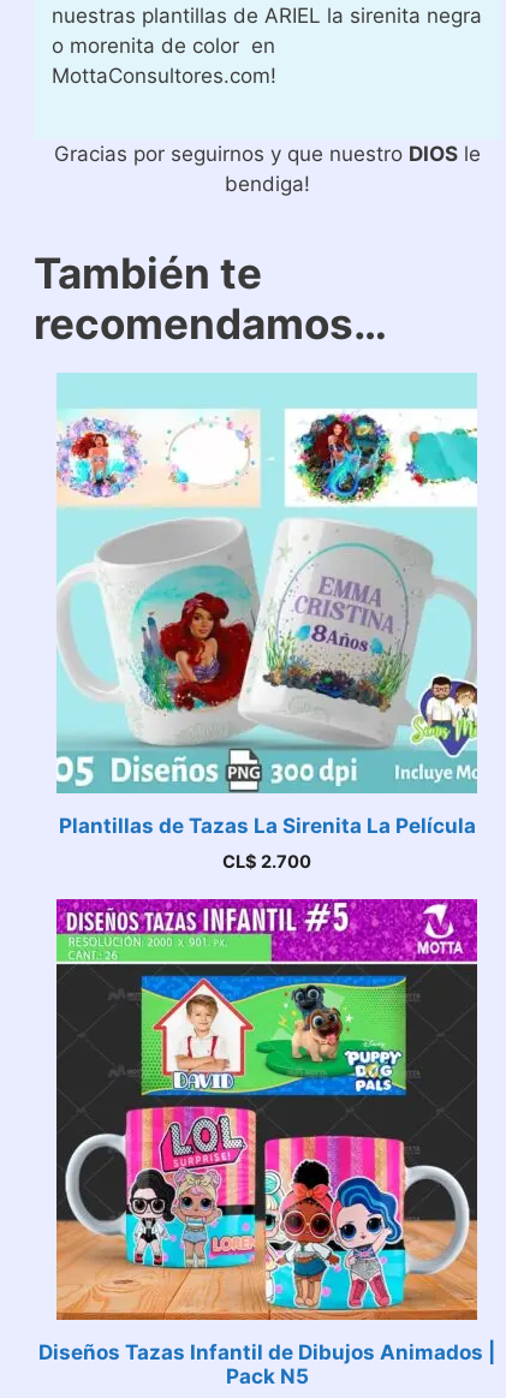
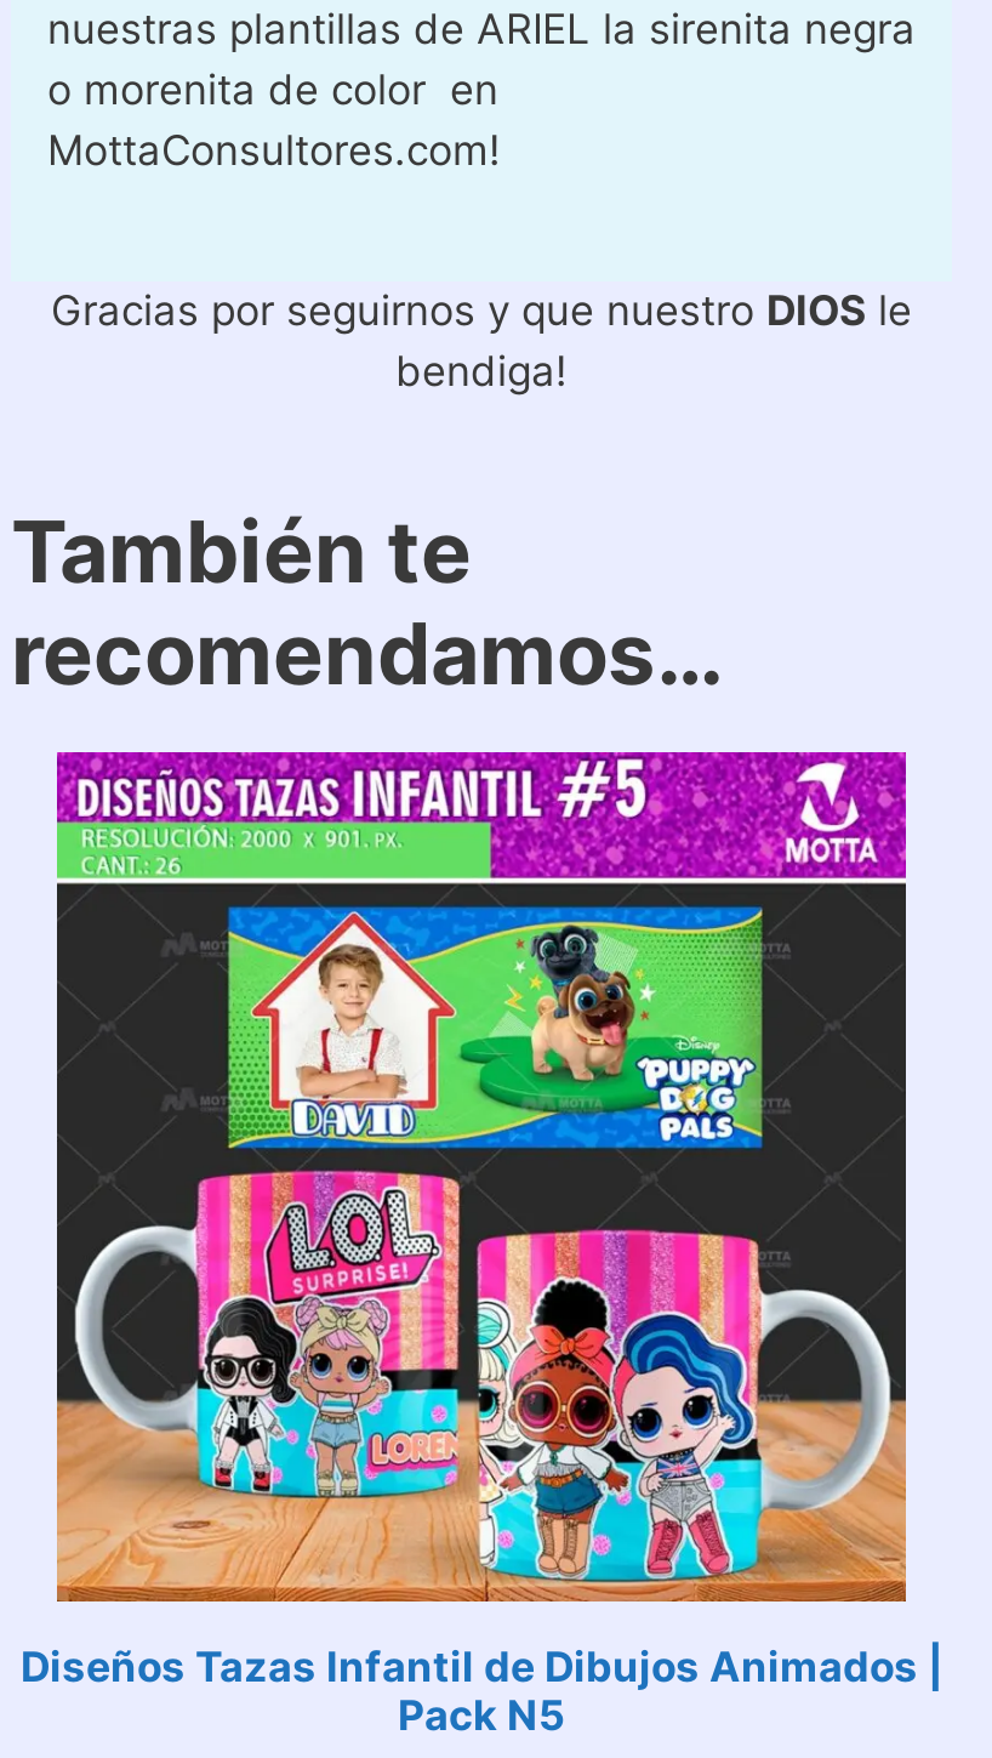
[55,373,478,873] [image] | Plantillas de Tazas La Sirenita La Película | CL$2.700 -> none

